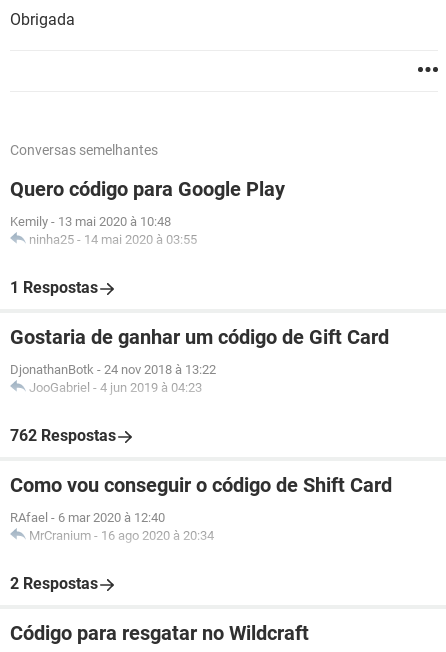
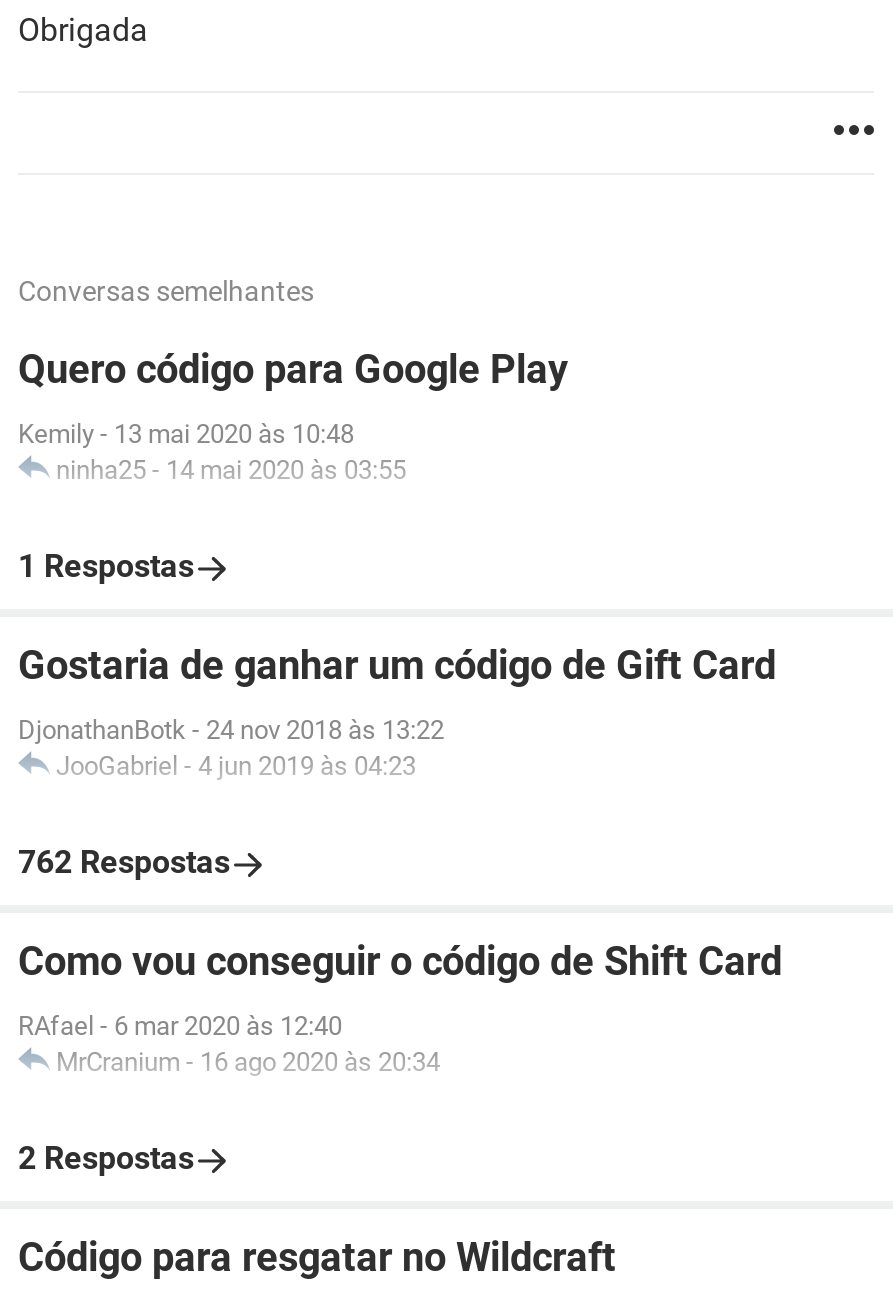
[10,214,171,229] Kemily - 13 mai 2020 à 10:48 -> [18,419,354,449] Kemily - 13 mai 2020 às 10:48
[29,232,197,247] ninha25 - 14 mai 2020 à 03:55 -> [56,455,406,485] ninha25 - 14 mai 2020 às 03:55
[10,362,216,377] DjonathanBotk - 24 nov 2018 à 13:22 -> [18,715,444,745] DjonathanBotk - 24 nov 2018 às 13:22
[29,380,202,395] JooGabriel - 4 jun 2019 à 04:23 -> [56,751,416,781] JooGabriel - 4 jun 2019 às 04:23
[10,510,165,525] RAfael - 6 mar 2020 à 12:40 -> [18,1011,342,1041] RAfael - 6 mar 2020 às 12:40
[29,528,214,543] MrCranium - 16 ago 2020 à 20:34 -> [56,1047,440,1077] MrCranium - 16 ago 2020 às 20:34

